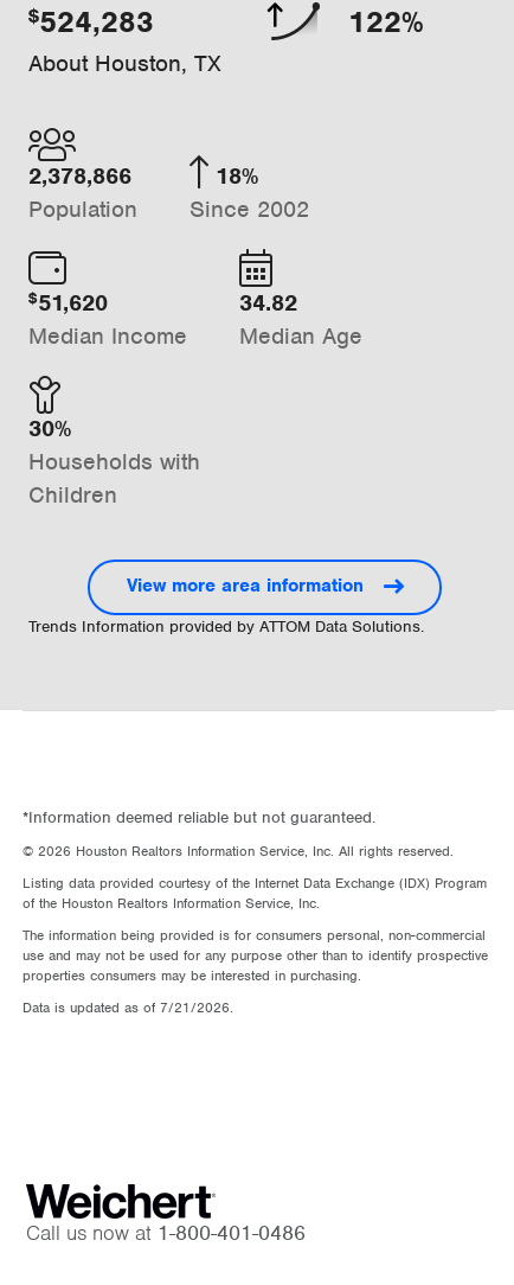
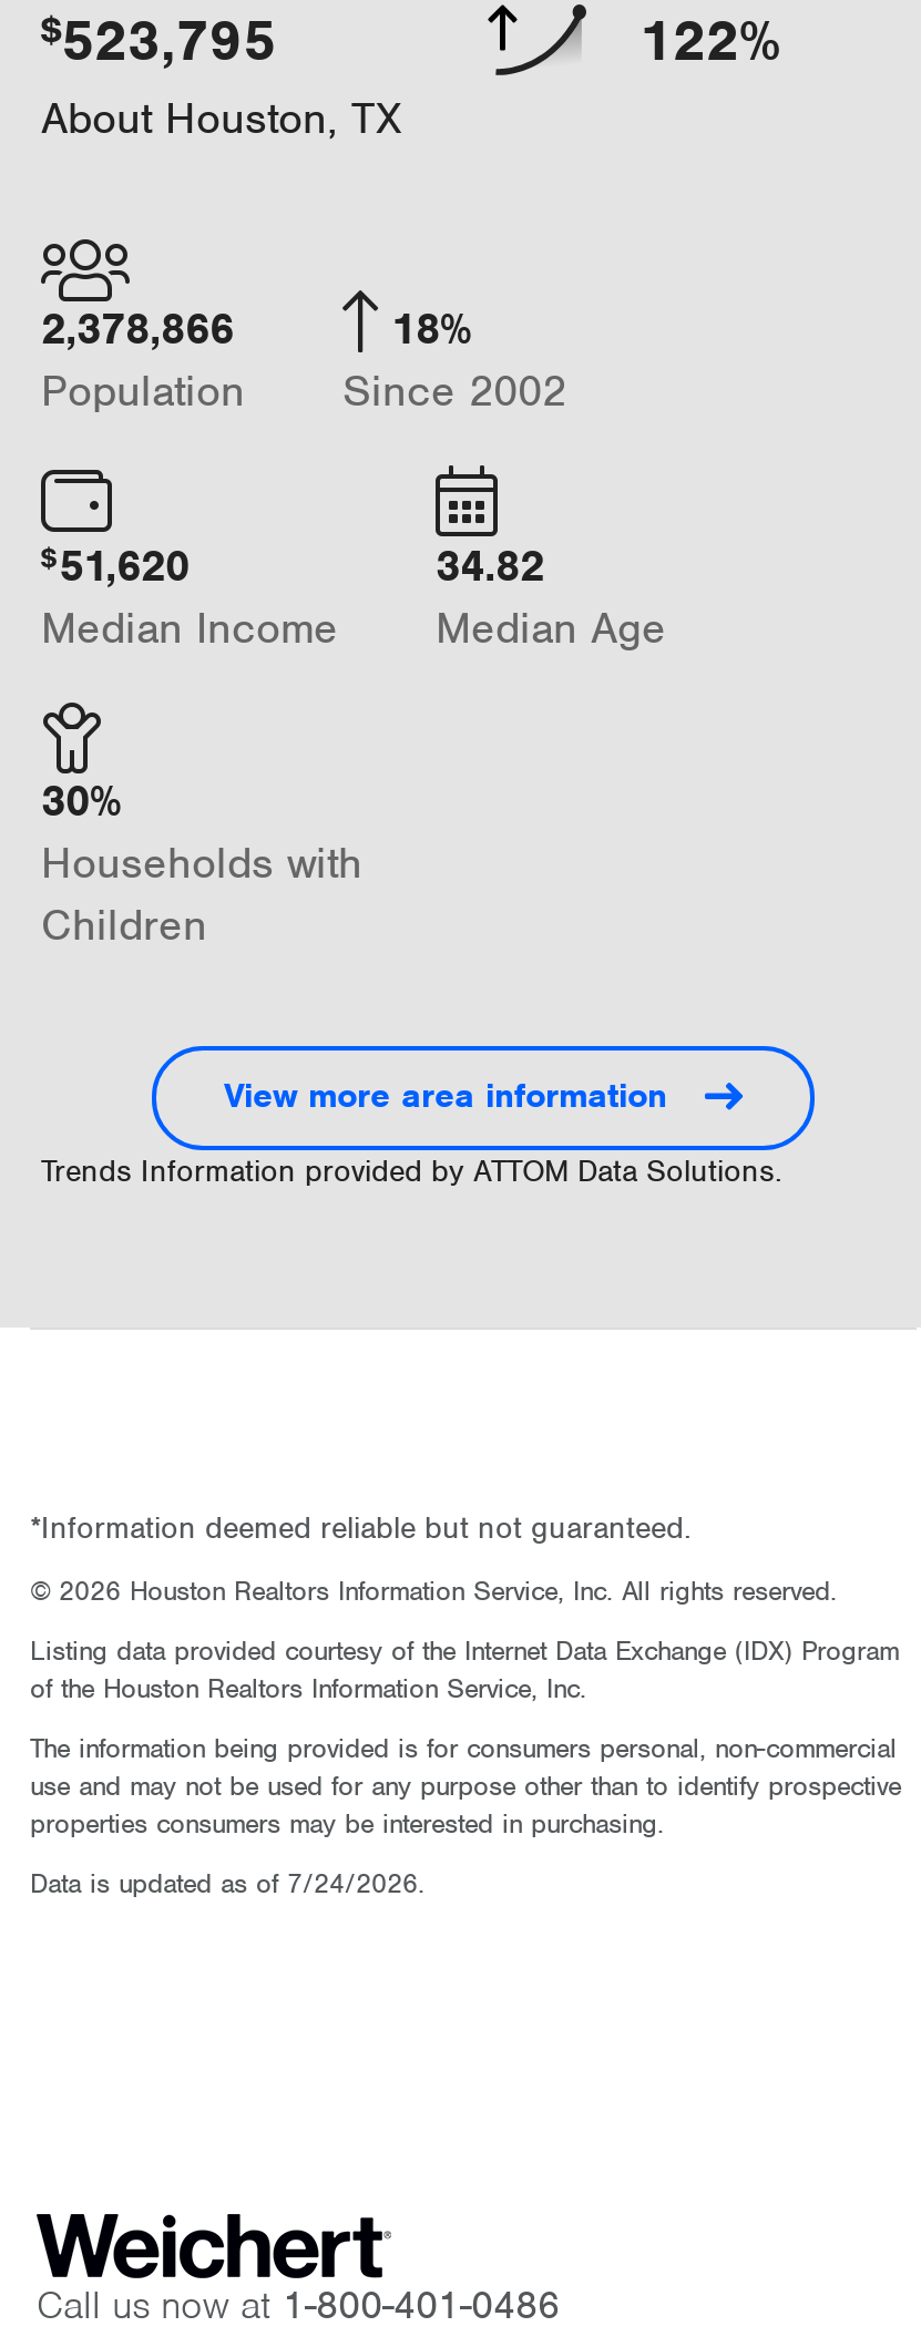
[28,2,154,40] $524,283 -> [41,4,276,75] $523,795
[23,999,233,1018] Data is updated as of 7/21/2026. -> [30,1867,424,1902] Data is updated as of 7/24/2026.

